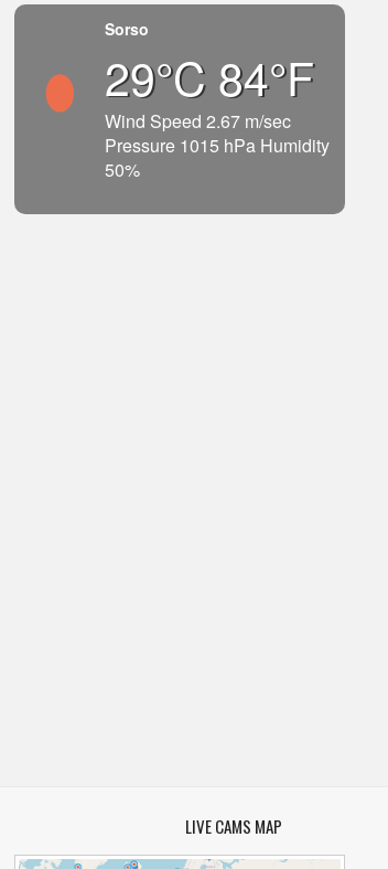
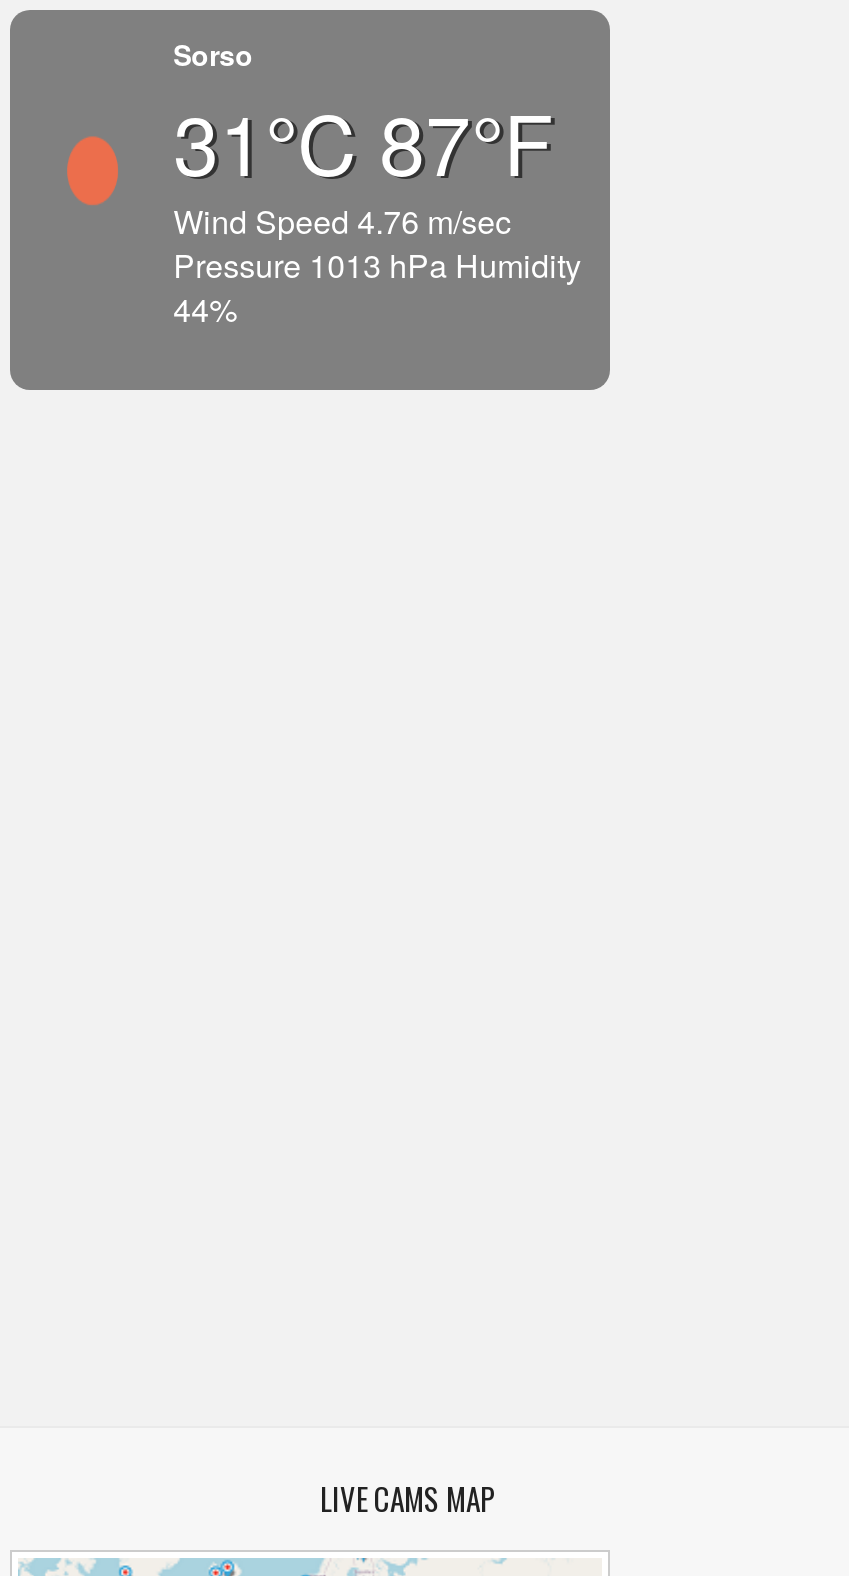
[104,44,329,183] 29°C 84°F | Wind Speed 2.67 m/sec | Pressure 1015 hPa Humidity | 50% -> [173,83,581,333] 31°C 87°F | Wind Speed 4.76 m/sec | Pressure 1013 hPa Humidity | 44%

